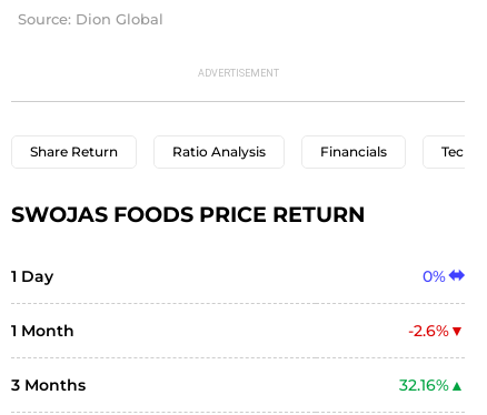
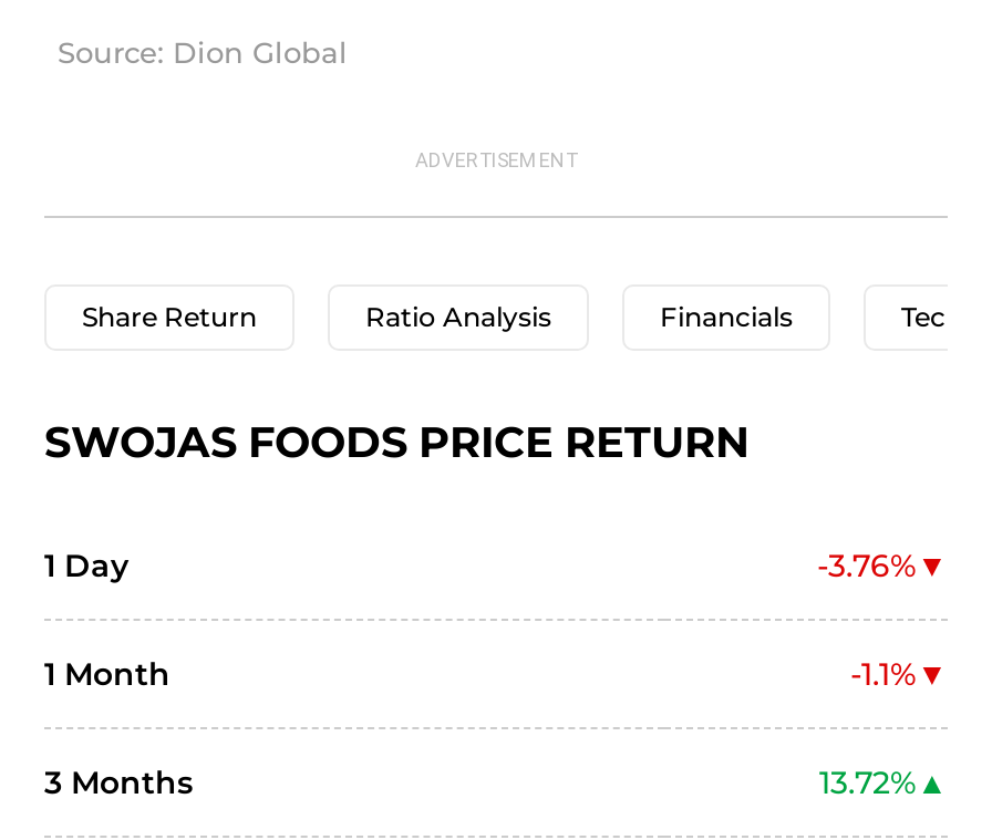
[423,266,446,286] 0% -> [817,545,917,585] -3.76%
[408,320,449,340] -2.6% -> [850,654,917,693] -1.1%
[399,375,449,395] 32.16% -> [819,762,917,802] 13.72%

